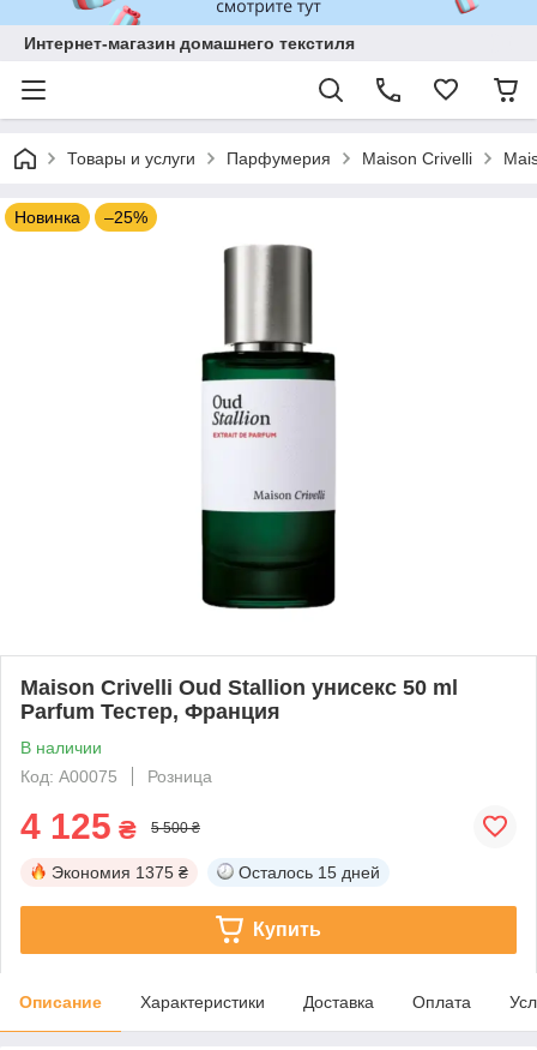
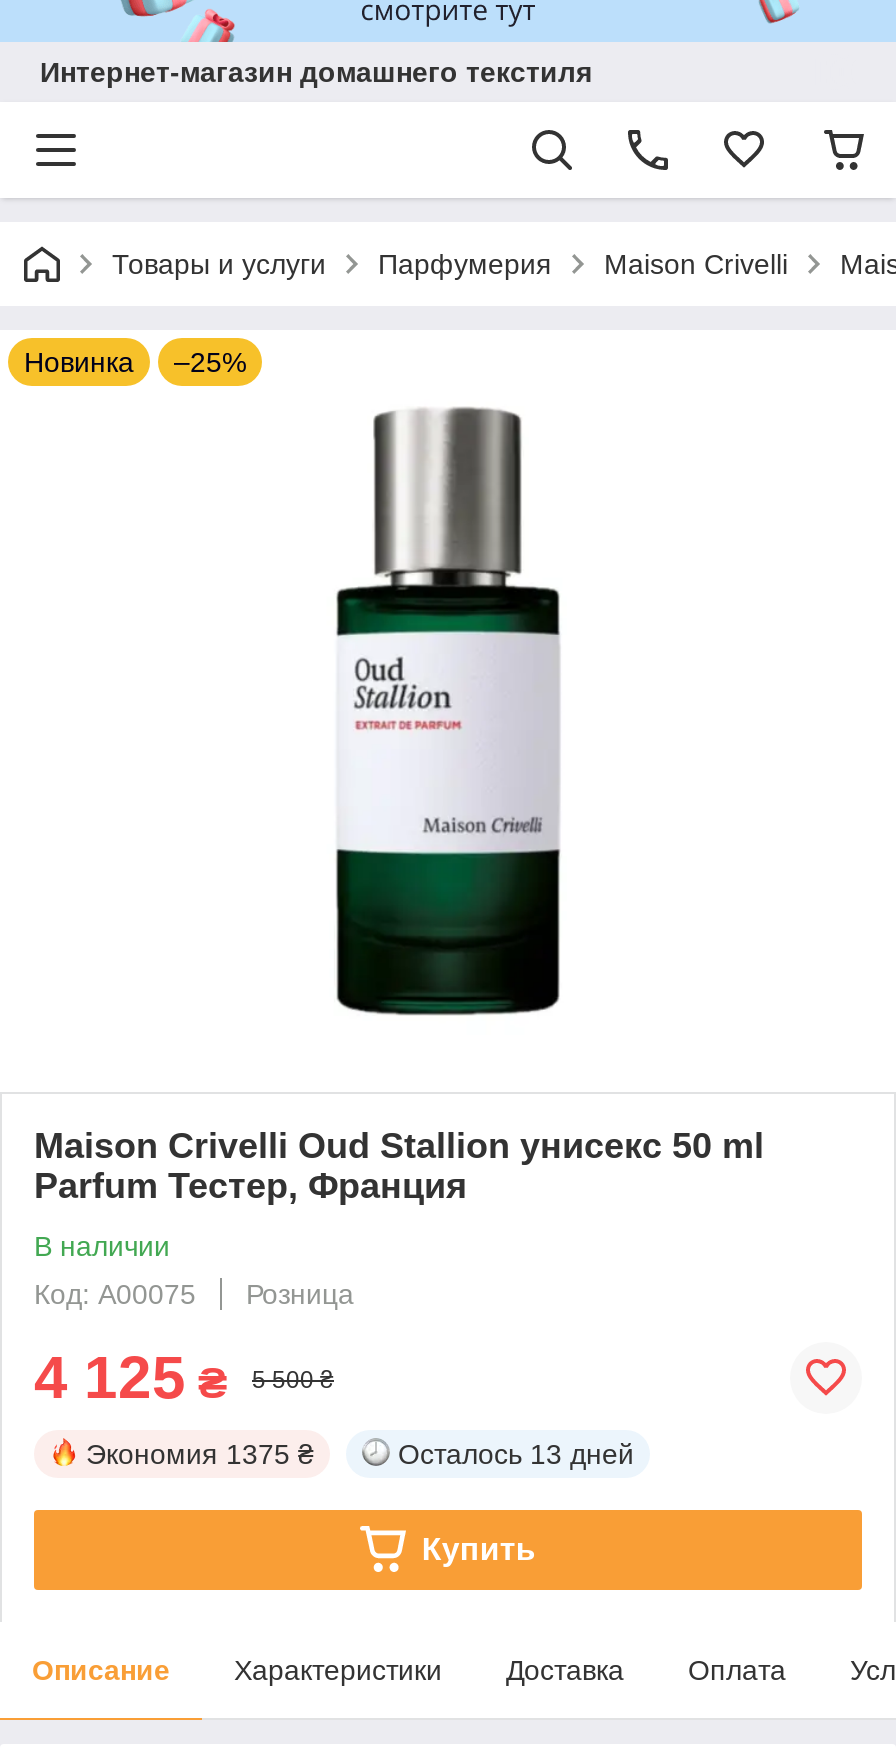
[239,863,380,882] Осталось 15 дней -> [398,1438,634,1470] Осталось 13 дней

